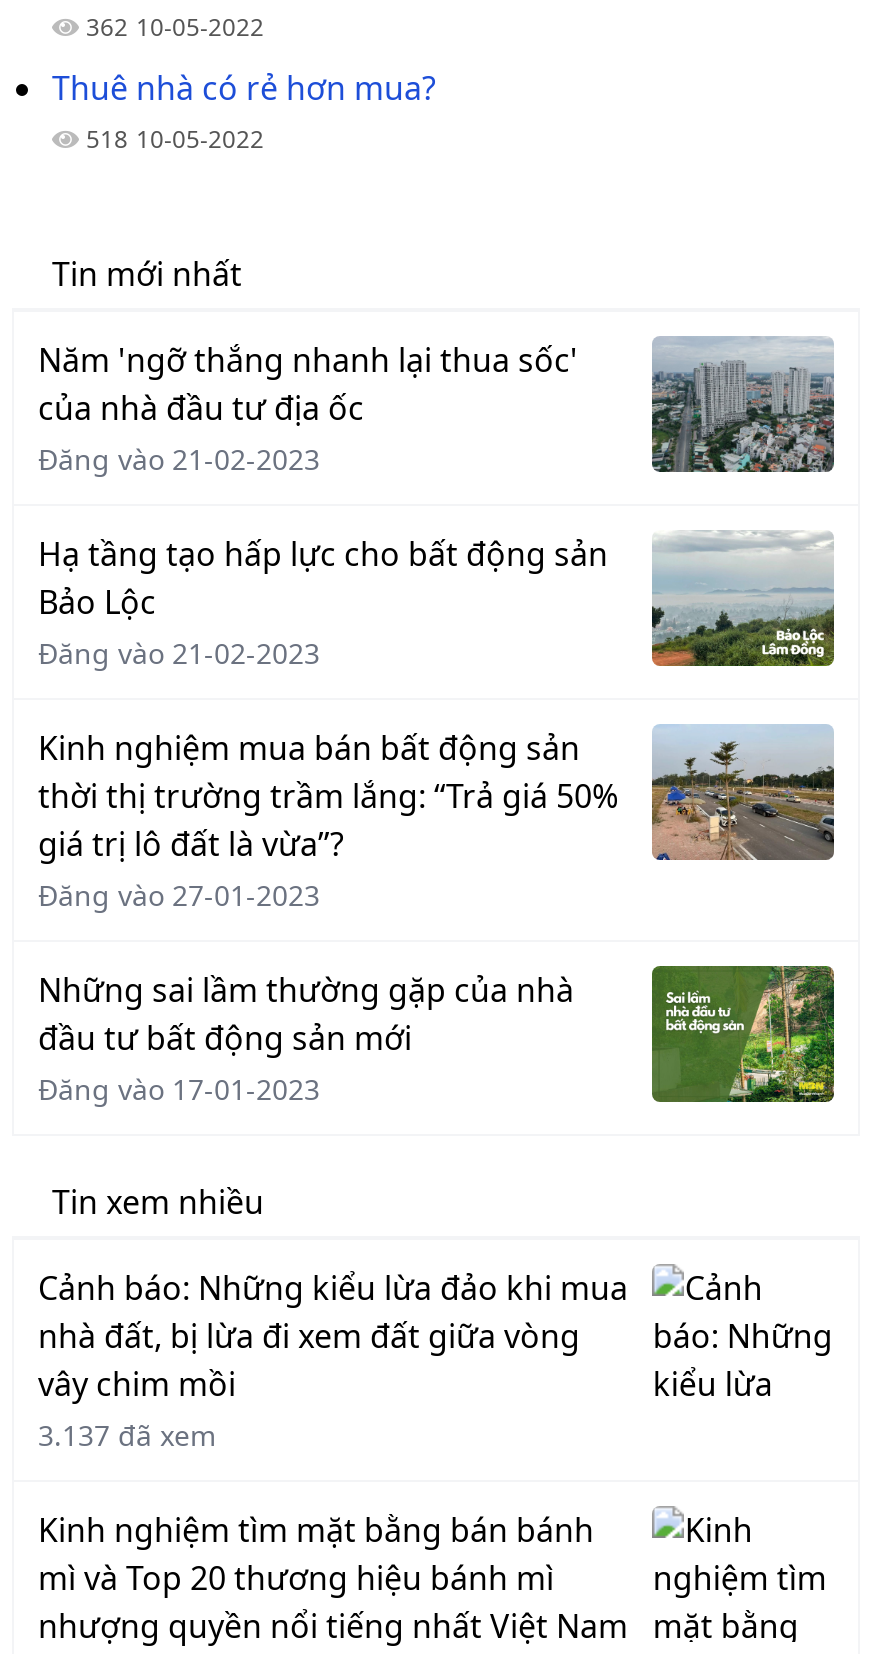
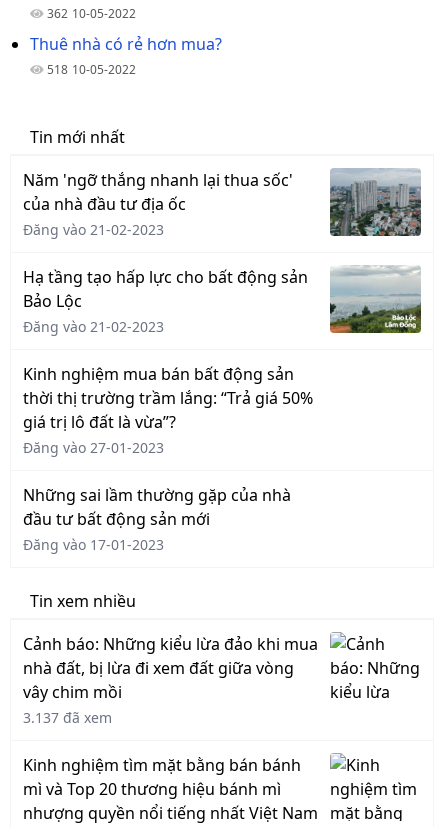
[650,724,836,862] [image] -> none
[650,964,836,1104] [image] -> none

